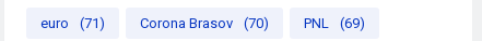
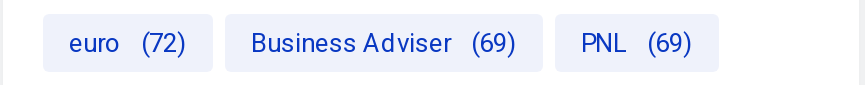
[80,16,269,32] (71) | Corona Brasov | (70) -> [141,29,517,59] (72) | Business Adviser | (69)

